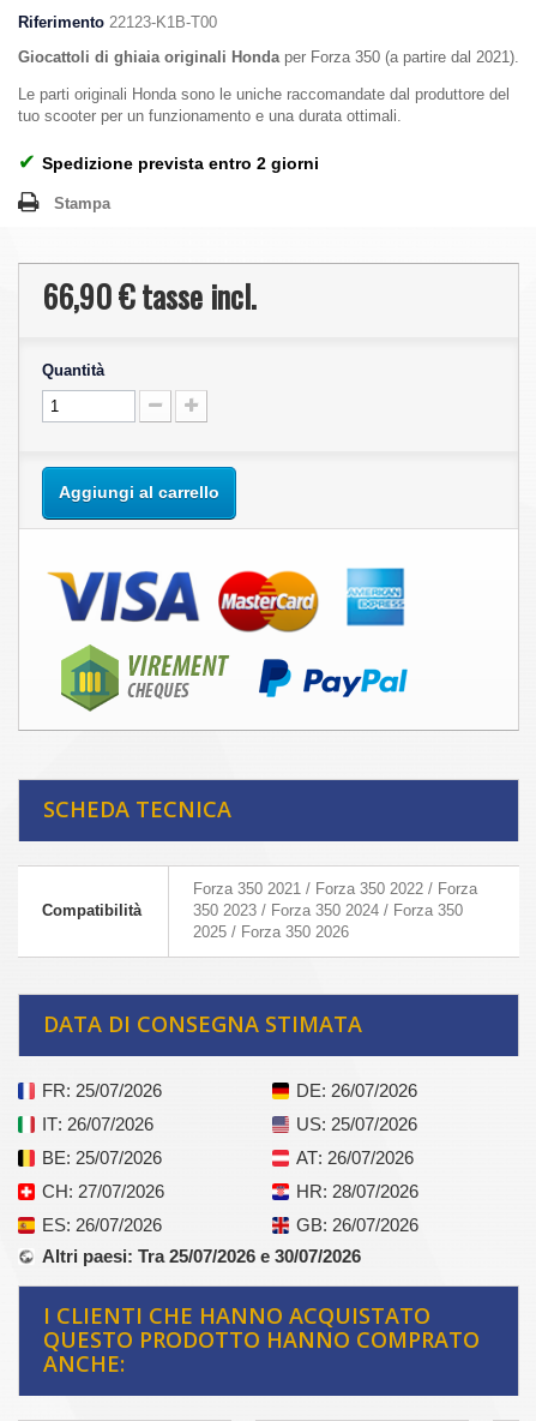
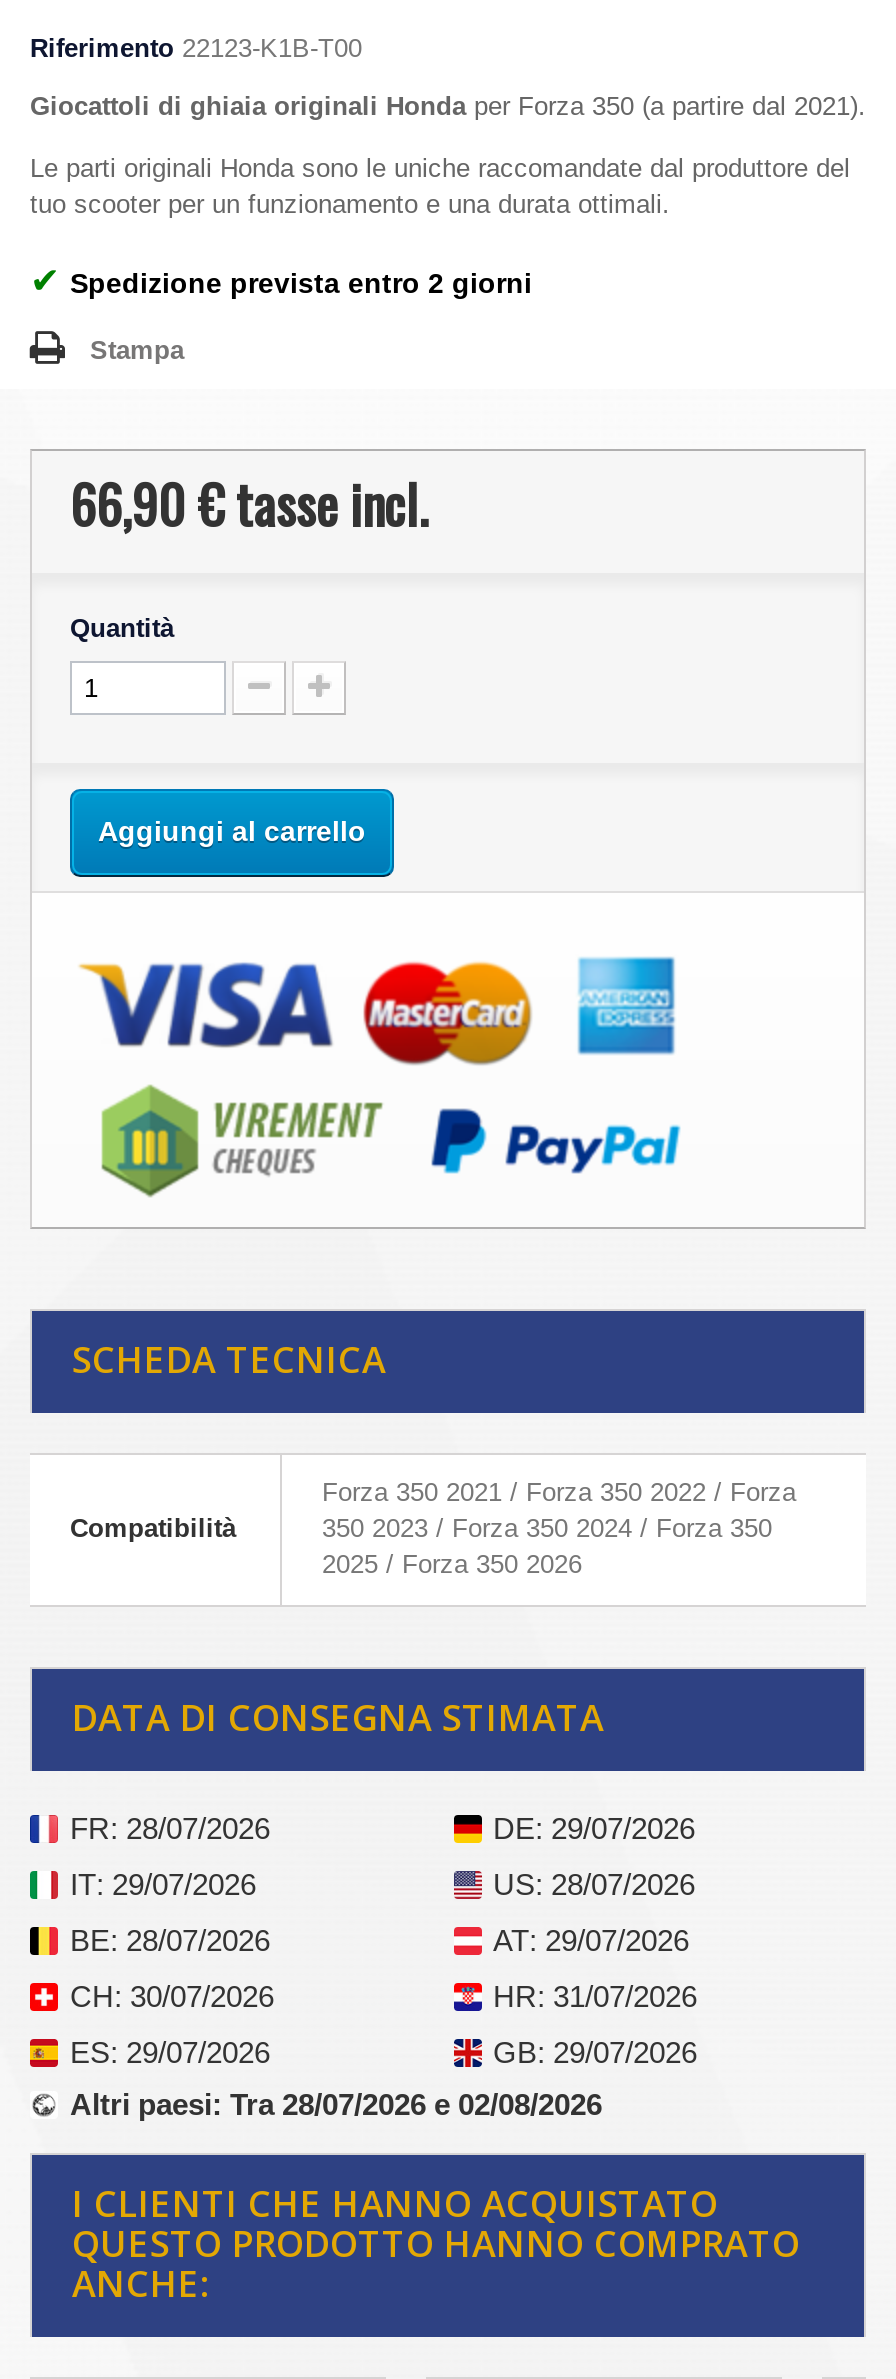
[42,1080,162,1101] FR: 25/07/2026 -> [70,1811,270,1845] FR: 28/07/2026
[296,1080,417,1101] DE: 26/07/2026 -> [493,1811,695,1845] DE: 29/07/2026
[42,1114,153,1134] IT: 26/07/2026 -> [70,1867,256,1901] IT: 29/07/2026
[296,1114,417,1134] US: 25/07/2026 -> [493,1867,695,1901] US: 28/07/2026
[42,1147,162,1168] BE: 25/07/2026 -> [70,1923,270,1957] BE: 28/07/2026
[296,1147,413,1168] AT: 26/07/2026 -> [493,1923,689,1957] AT: 29/07/2026
[42,1181,164,1201] CH: 27/07/2026 -> [70,1979,274,2013] CH: 30/07/2026
[296,1181,418,1201] HR: 28/07/2026 -> [493,1979,697,2013] HR: 31/07/2026
[42,1215,162,1235] ES: 26/07/2026 -> [70,2035,270,2069] ES: 29/07/2026
[296,1215,418,1235] GB: 26/07/2026 -> [493,2035,697,2069] GB: 29/07/2026
[42,1246,361,1266] Altri paesi: Tra 25/07/2026 e 30/07/2026 -> [70,2087,602,2121] Altri paesi: Tra 28/07/2026 e 02/08/2026

